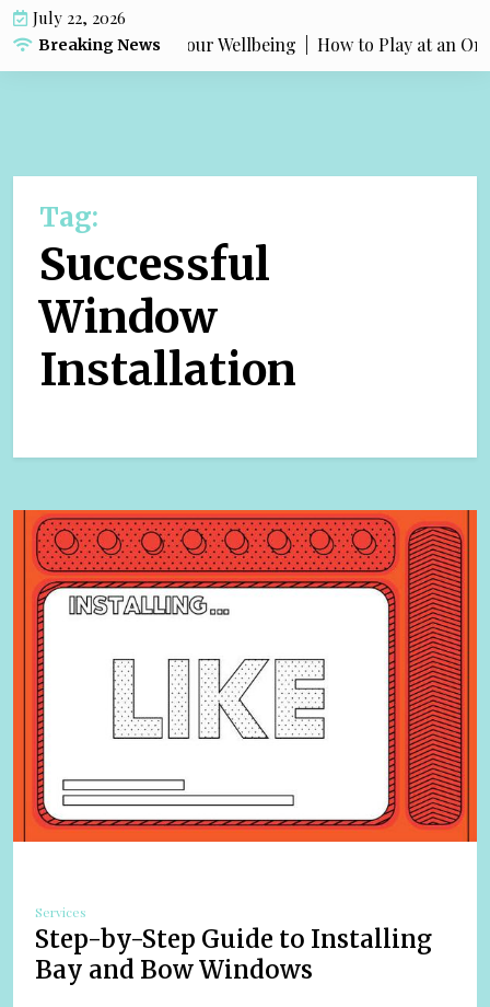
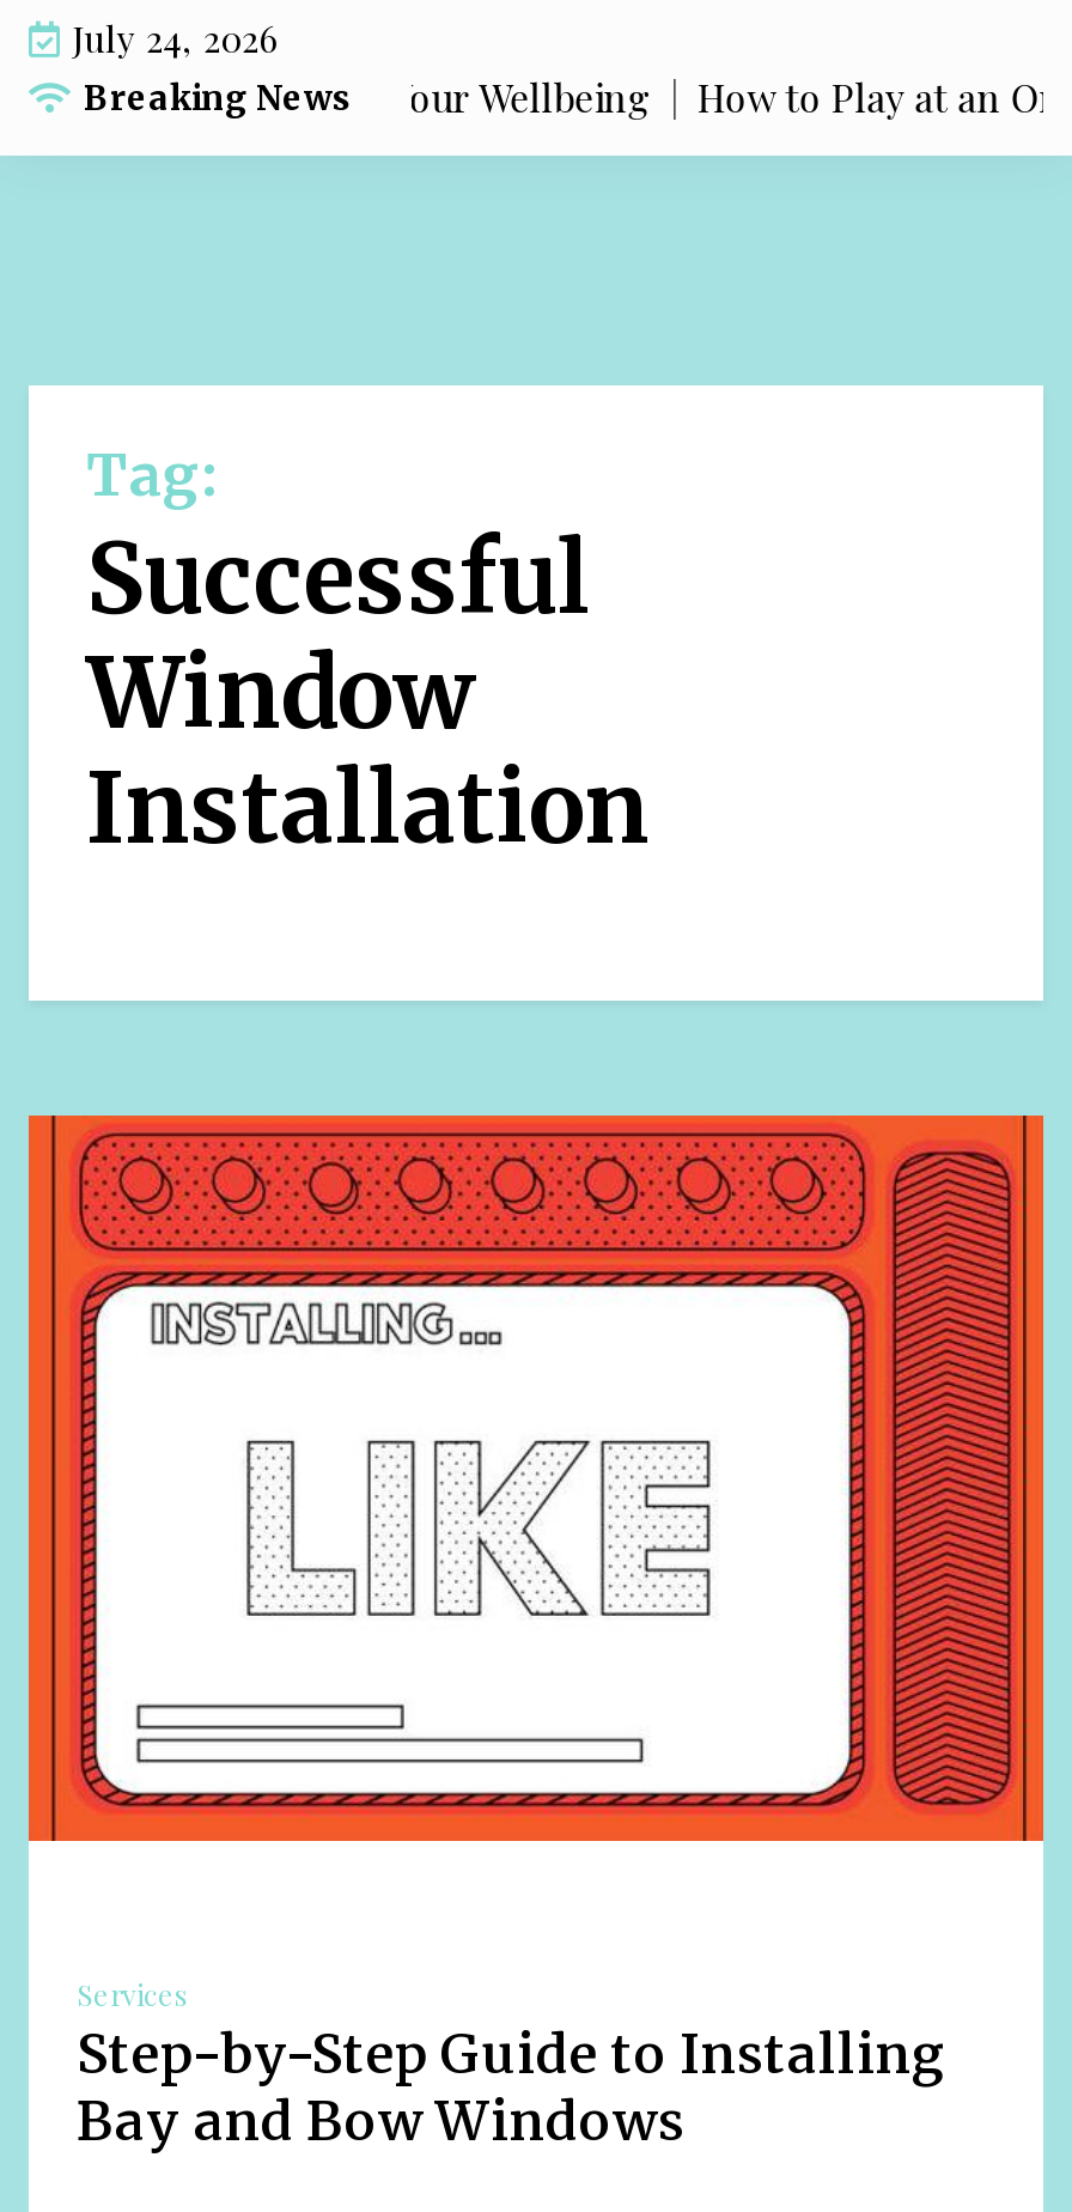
[33,7,126,29] July 22, 2026 -> [72,15,278,63] July 24, 2026

